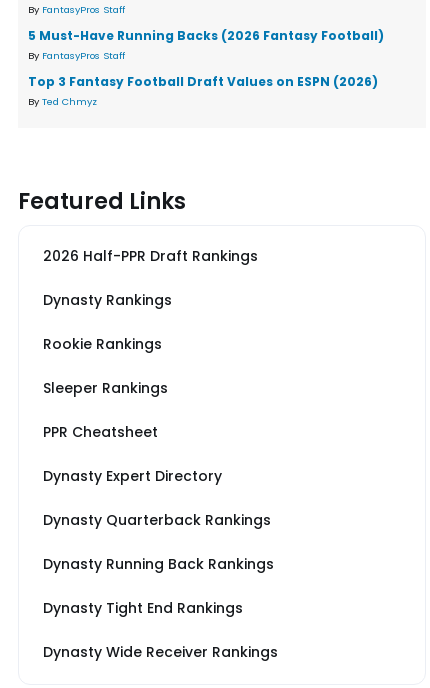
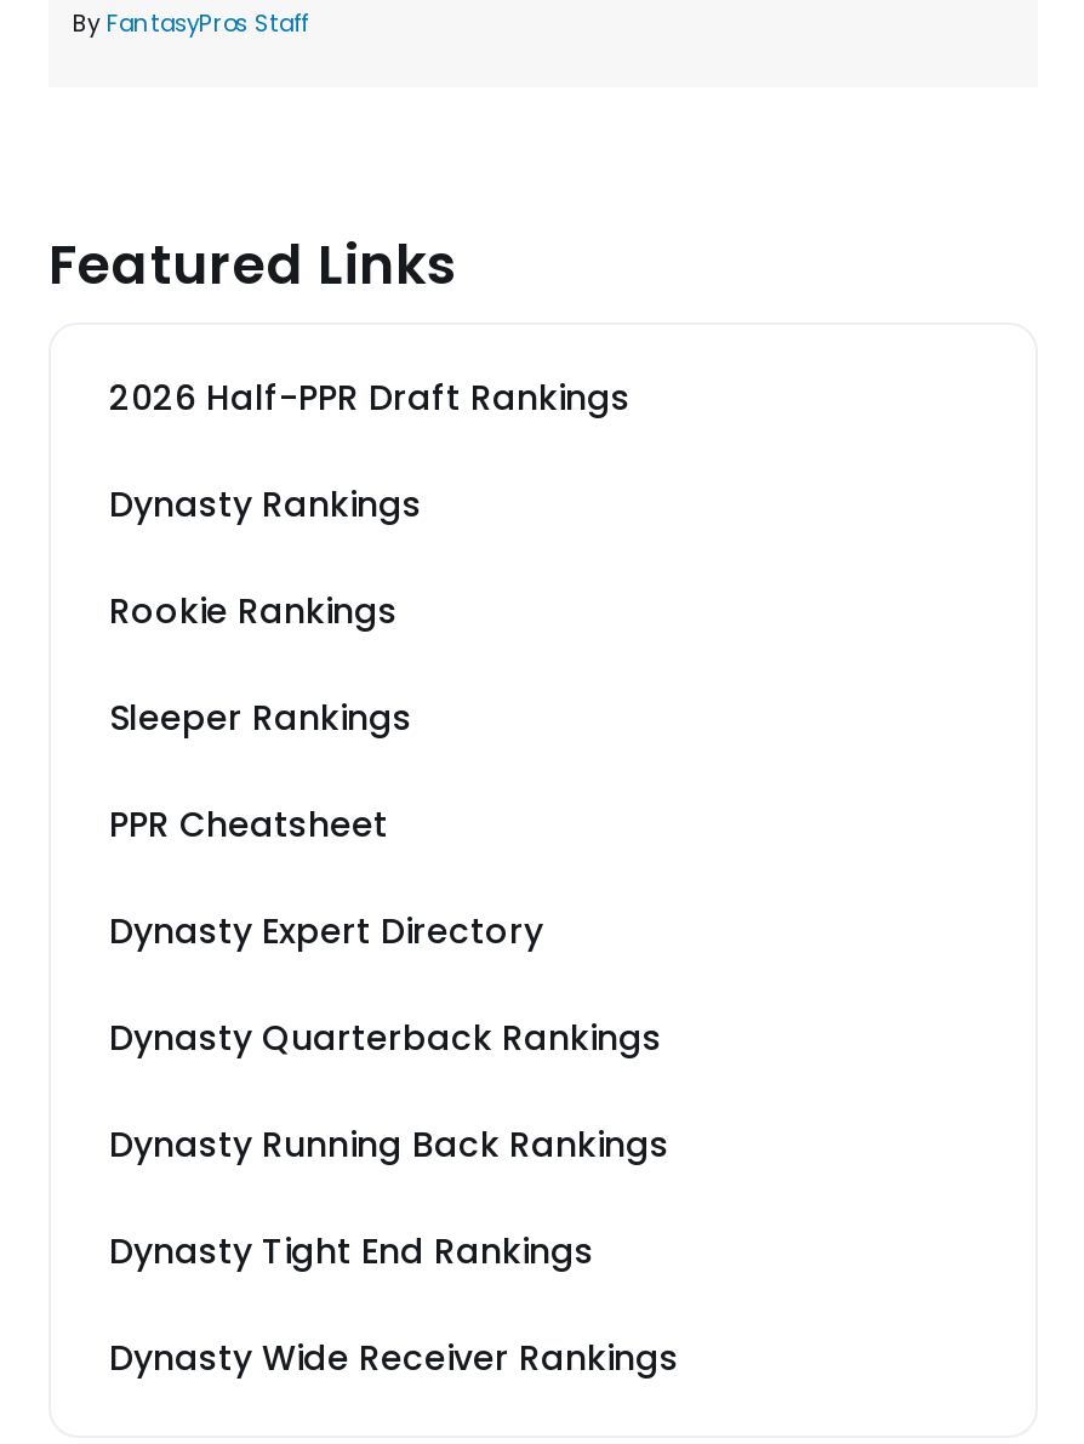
[28,27,384,108] 5 Must-Have Running Backs (2026 Fantasy Football) | By FantasyPros Staff | Top 3 Fantasy Football Draft Values on ESPN (2026) | By Ted Chmyz -> none

